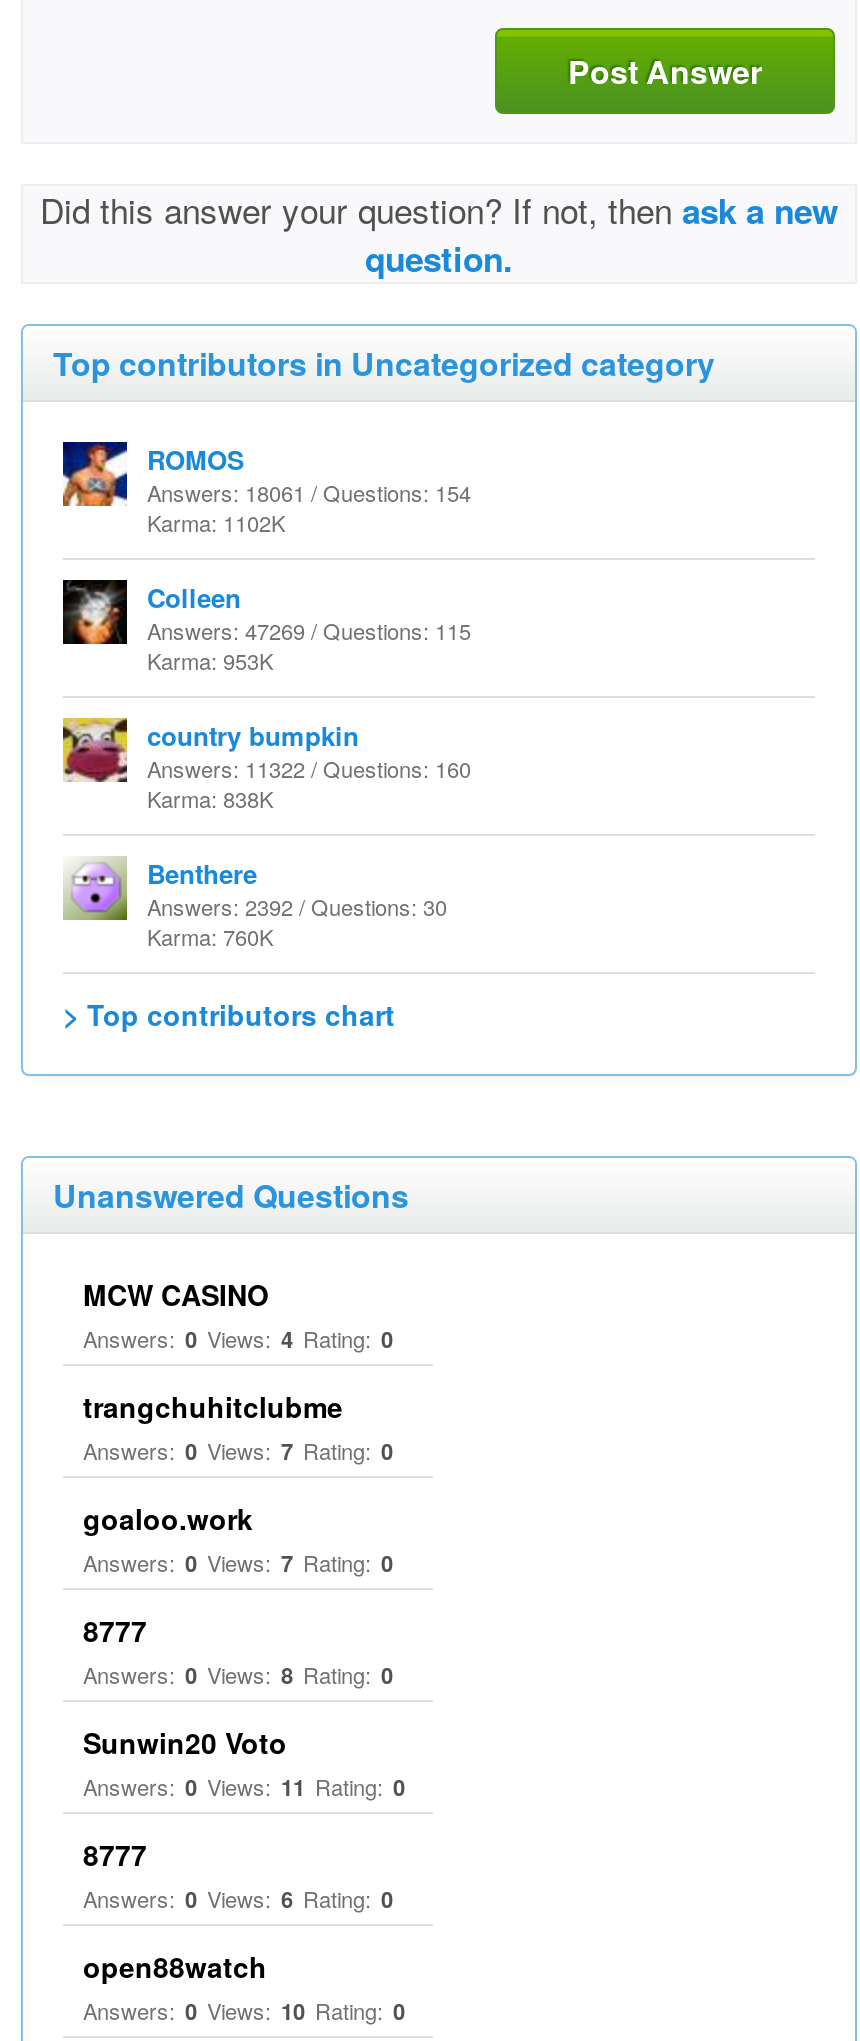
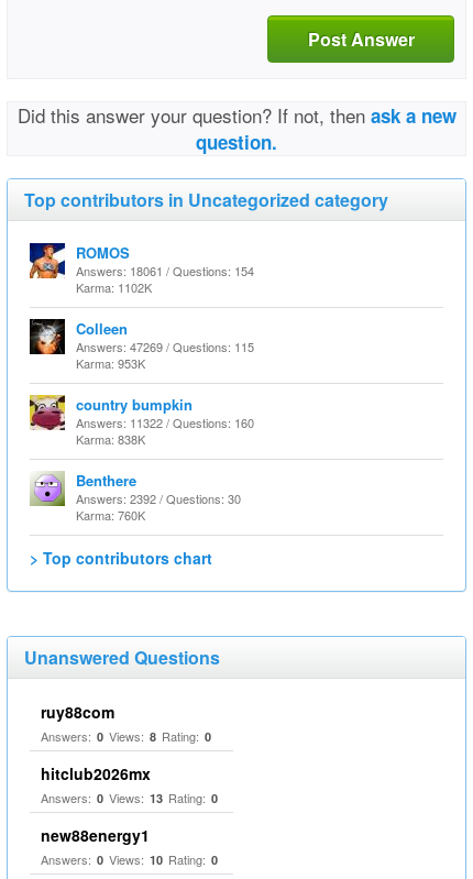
[83,1274,393,1650] MCW CASINO | Answers: 0 Views: 4 Rating: 0 | trangchuhitclubme | Answers: 0 Views: 7 Rating: 0 | goaloo.work | Answers: 0 Views: 7 Rating: 0 | 8777 -> [41,701,114,723] ruy88com
[83,1722,405,1986] Sunwin20 Voto | Answers: 0 Views: 11 Rating: 0 | 8777 | Answers: 0 Views: 6 Rating: 0 | open88watch -> [41,762,218,846] hitclub2026mx | Answers: 0 Views: 13 Rating: 0 | new88energy1

